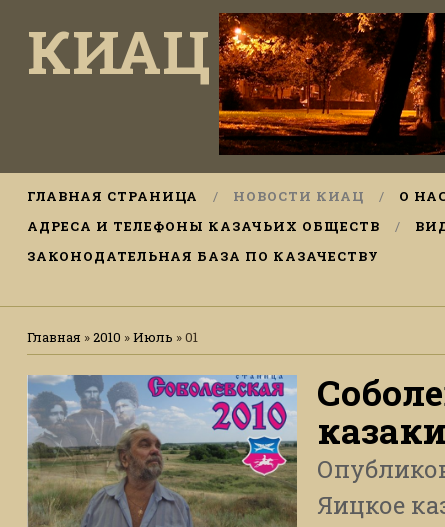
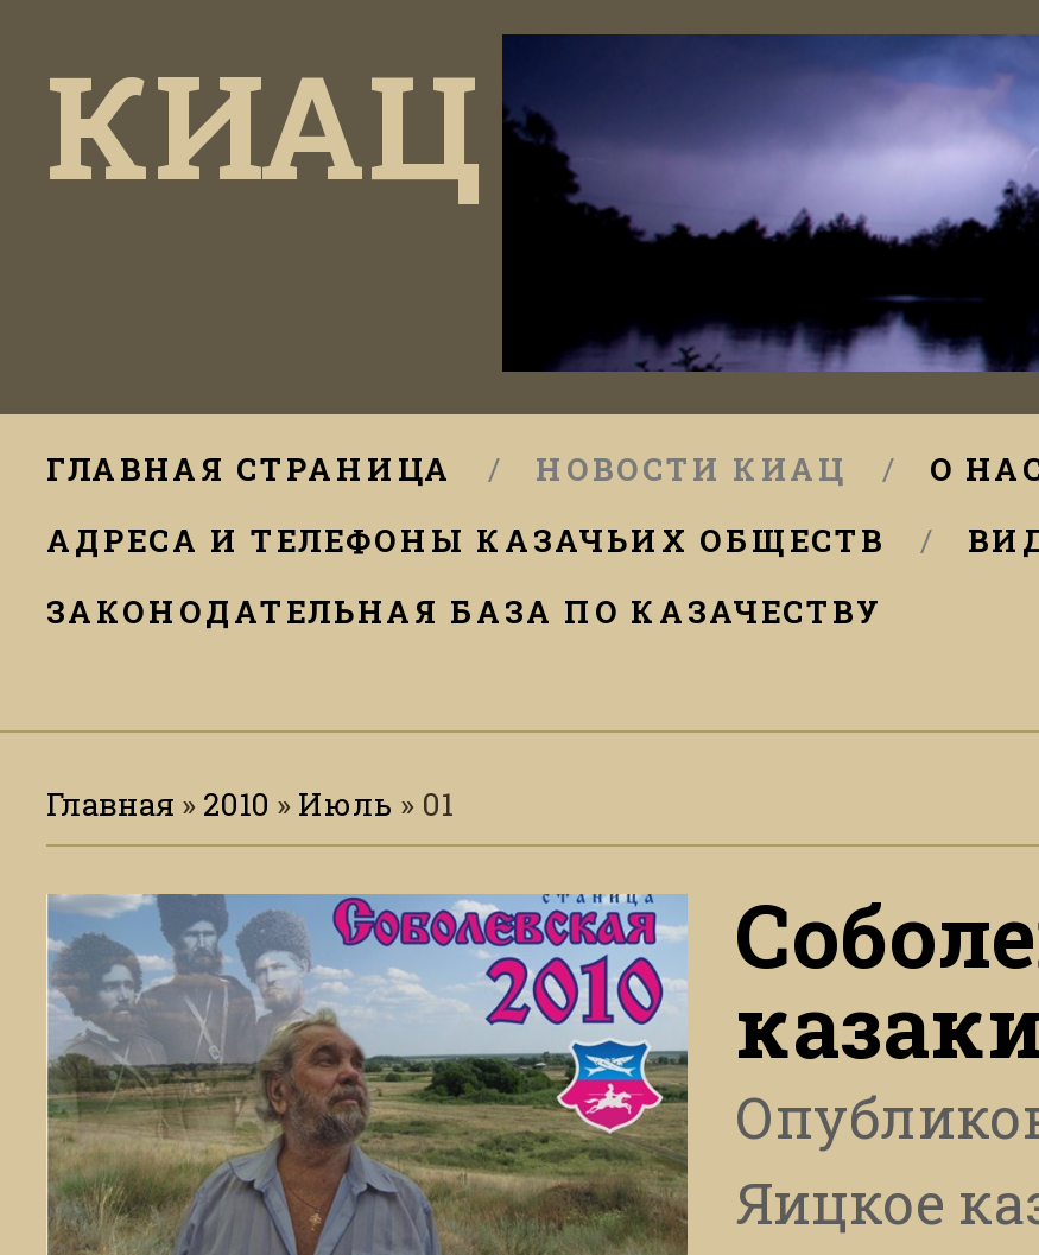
[218,12,442,156] [image] -> [500,32,1032,374] [image]

